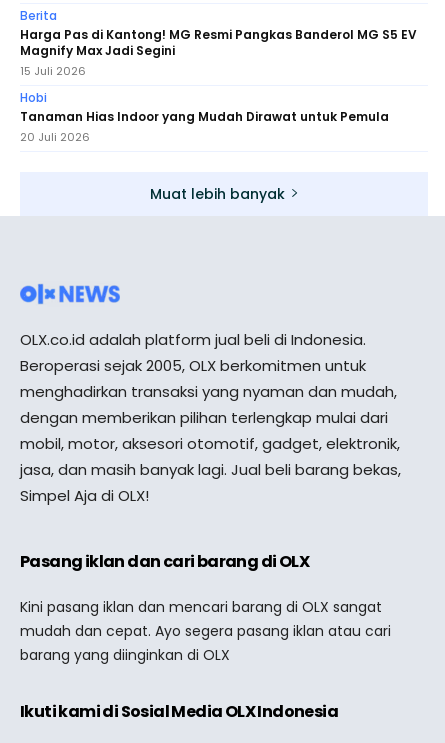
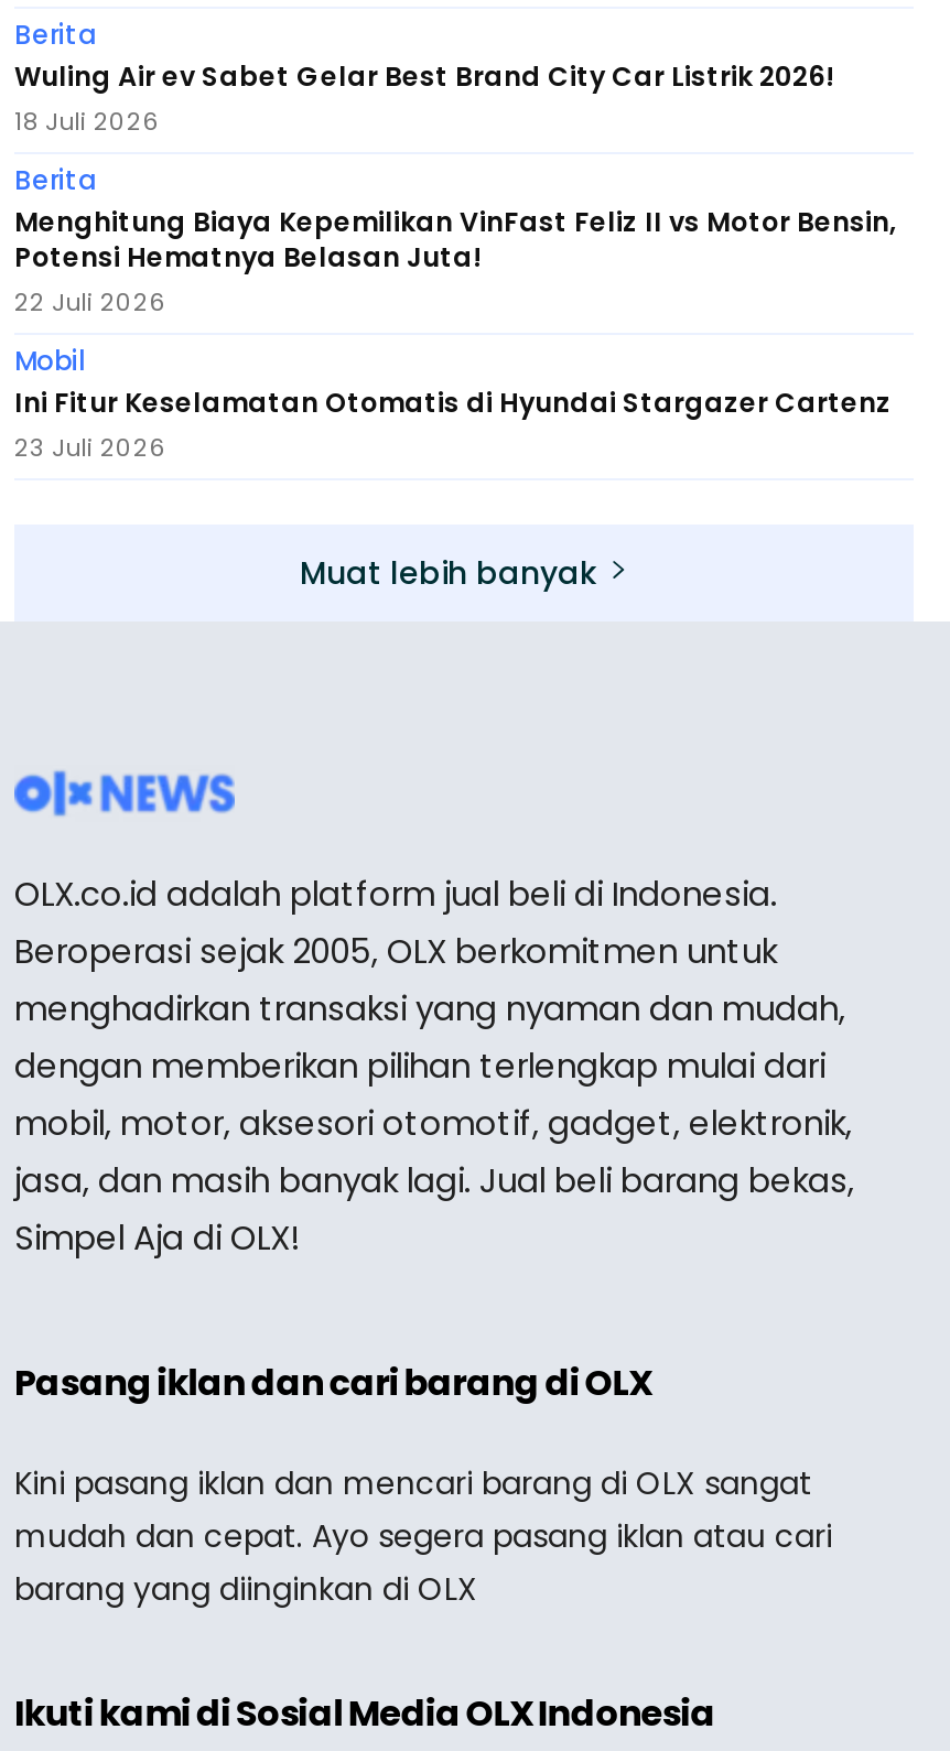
[20,25,417,144] Harga Pas di Kantong! MG Resmi Pangkas Banderol MG S5 EV | Magnify Max Jadi Segini | 15 Juli 2026 | Hobi | Tanaman Hias Indoor yang Mudah Dirawat untuk Pemula | 20 Juli 2026 -> [14,56,896,464] Wuling Air ev Sabet Gelar Best Brand City Car Listrik 2026! | 18 Juli 2026 | Berita | Menghitung Biaya Kepemilikan VinFast Feliz II vs Motor Bensin, | Potensi Hematnya Belasan Juta! | 22 Juli 2026 | Mobil | Ini Fitur Keselamatan Otomatis di Hyundai Stargazer Cartenz | 23 Juli 2026

